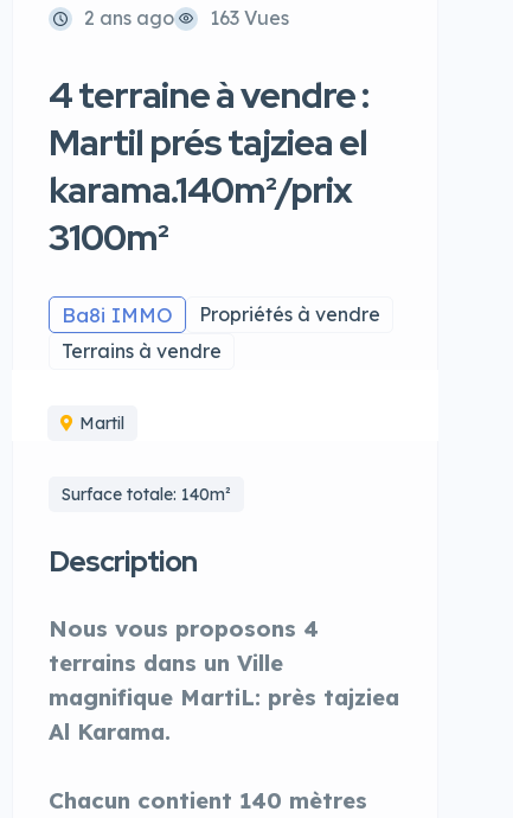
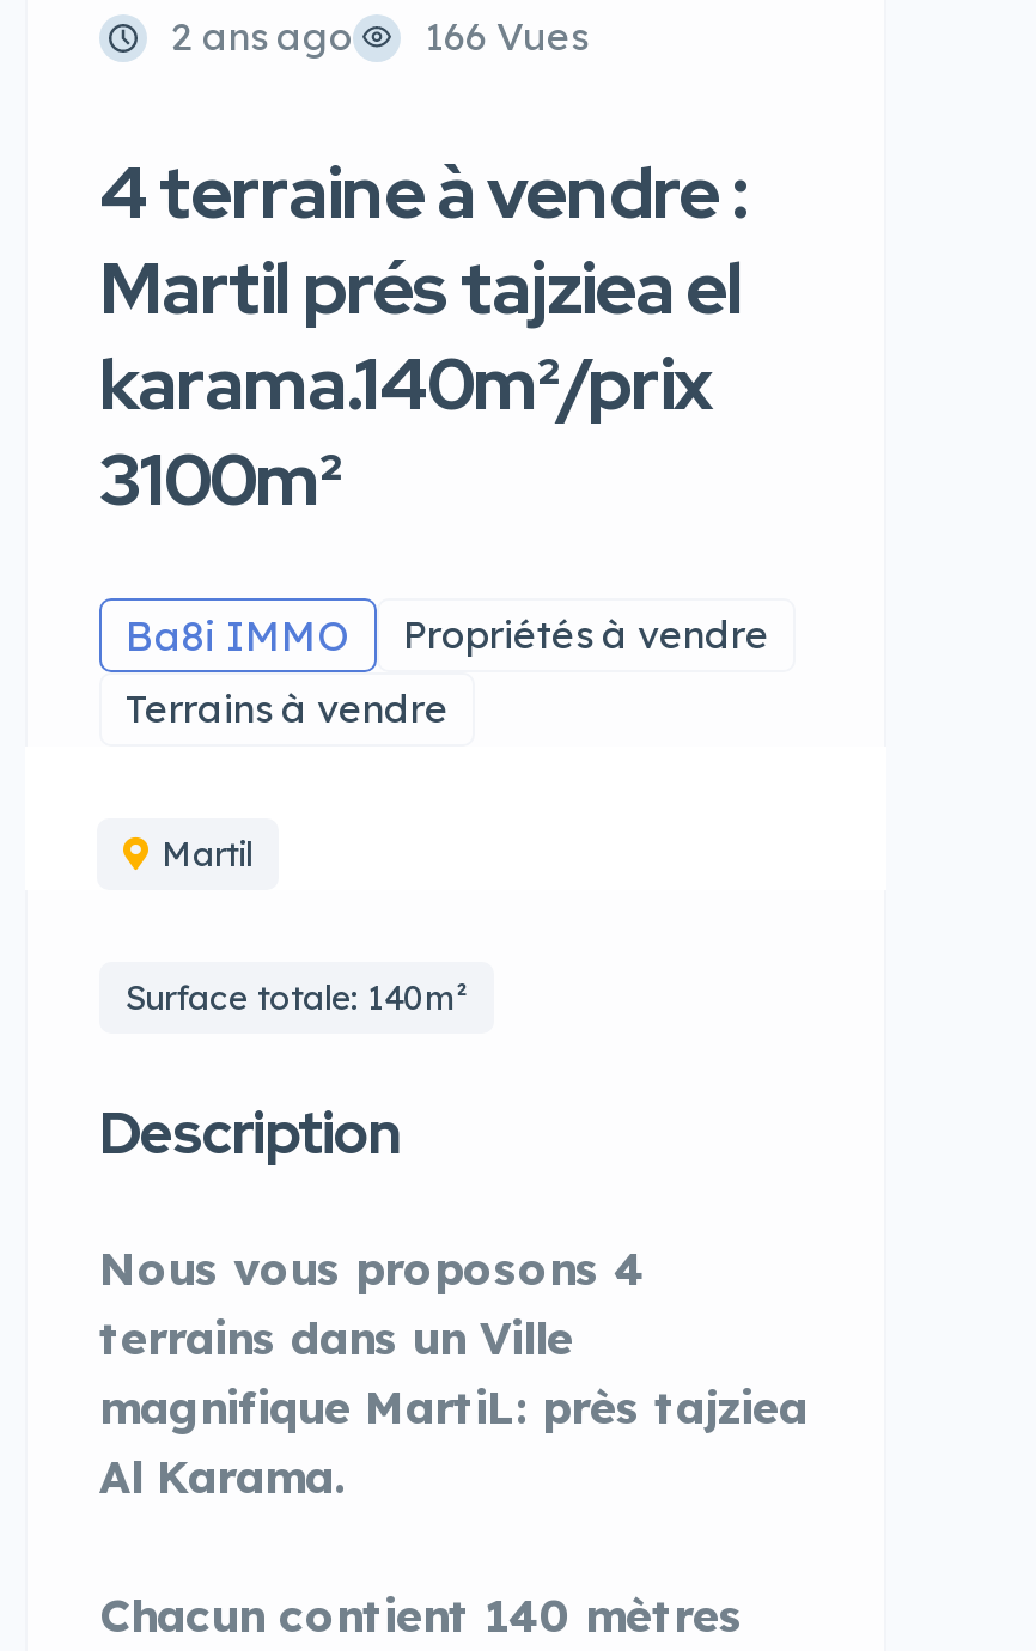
[84,6,289,30] 2 ans ago 163 Vues -> [171,12,587,60] 2 ans ago 166 Vues

